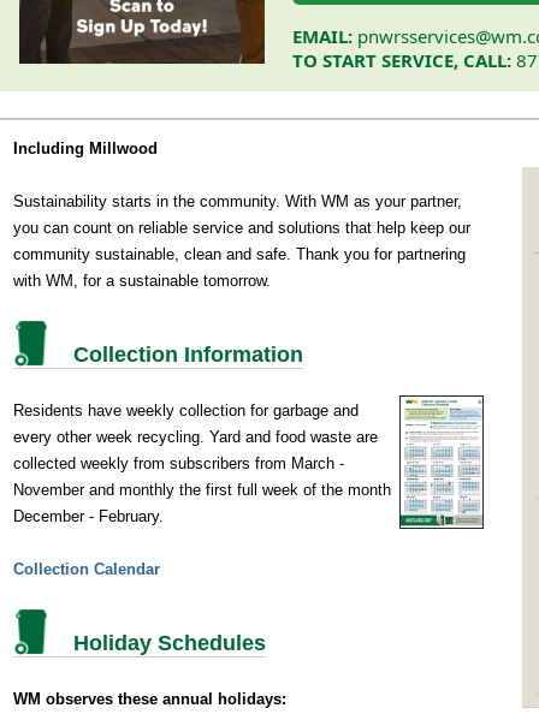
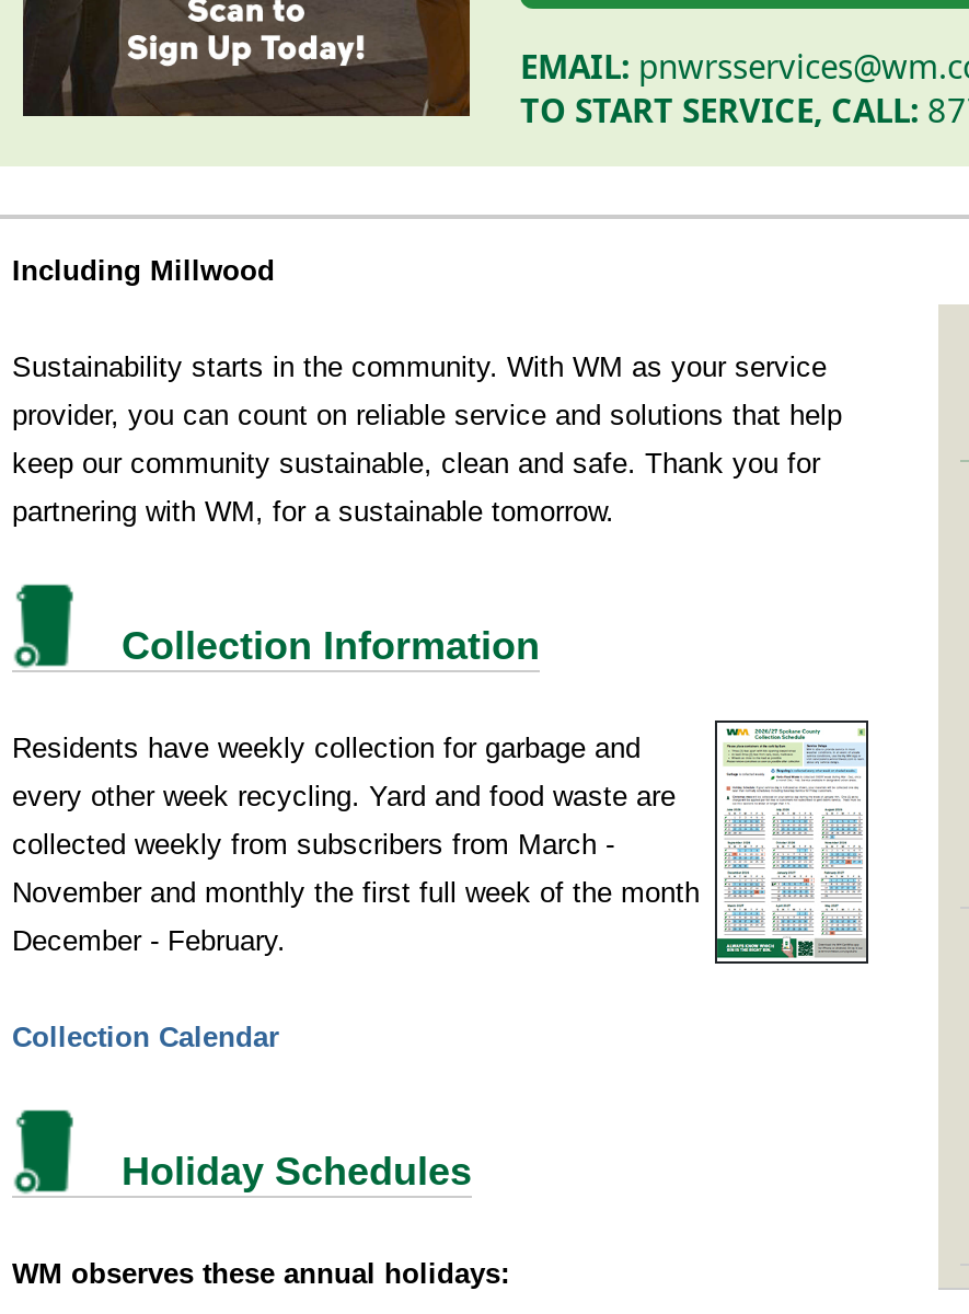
[13,192,462,210] Sustainability starts in the community. With WM as your partner, -> [12,350,827,383] Sustainability starts in the community. With WM as your service
[13,219,470,237] you can count on reliable service and solutions that help keep our -> [12,399,842,431] provider, you can count on reliable service and solutions that help
[13,245,466,263] community sustainable, clean and safe. Thank you for partnering -> [12,447,820,480] keep our community sustainable, clean and safe. Thank you for
[13,272,271,290] with WM, for a sustainable tomorrow. -> [12,495,614,528] partnering with WM, for a sustainable tomorrow.

